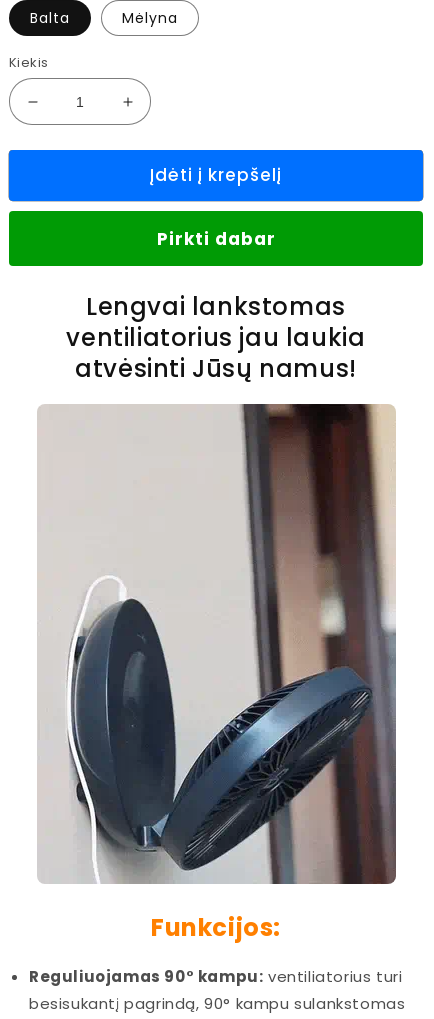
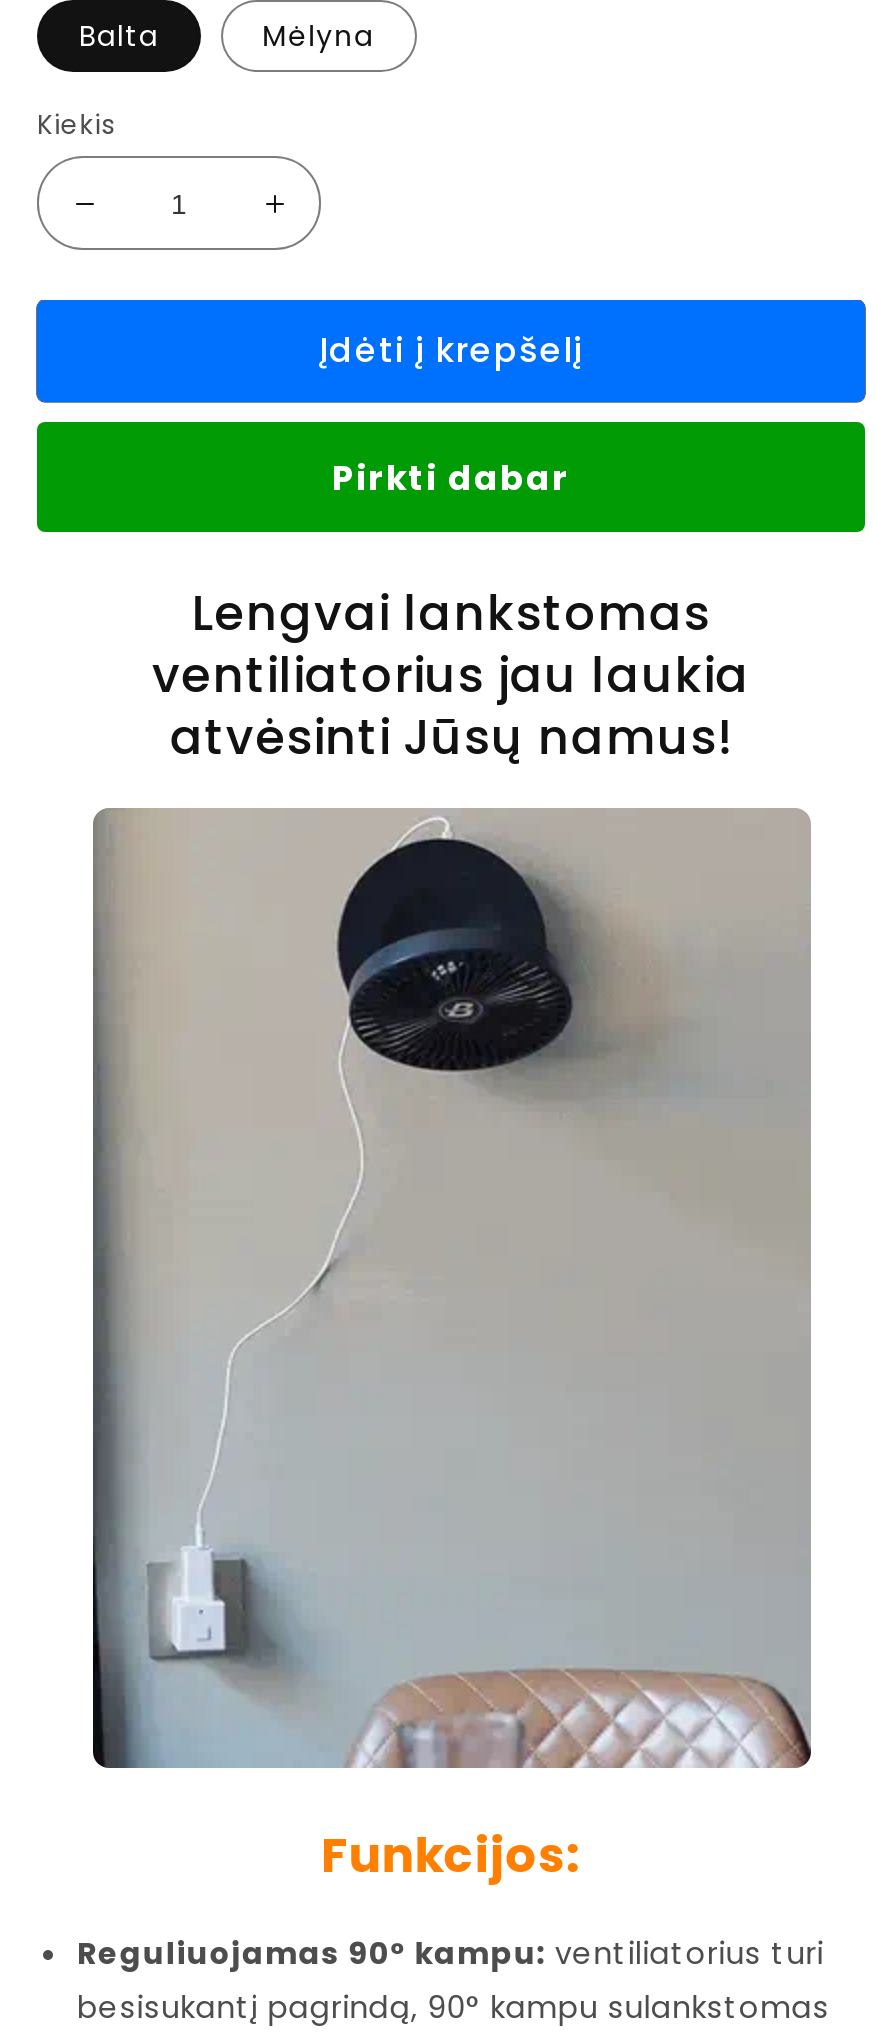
[37,404,396,885] [image] -> [91,808,811,1768] [image]

